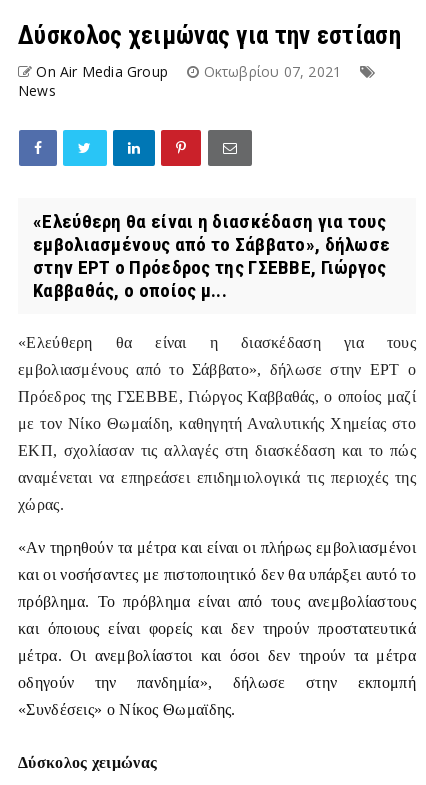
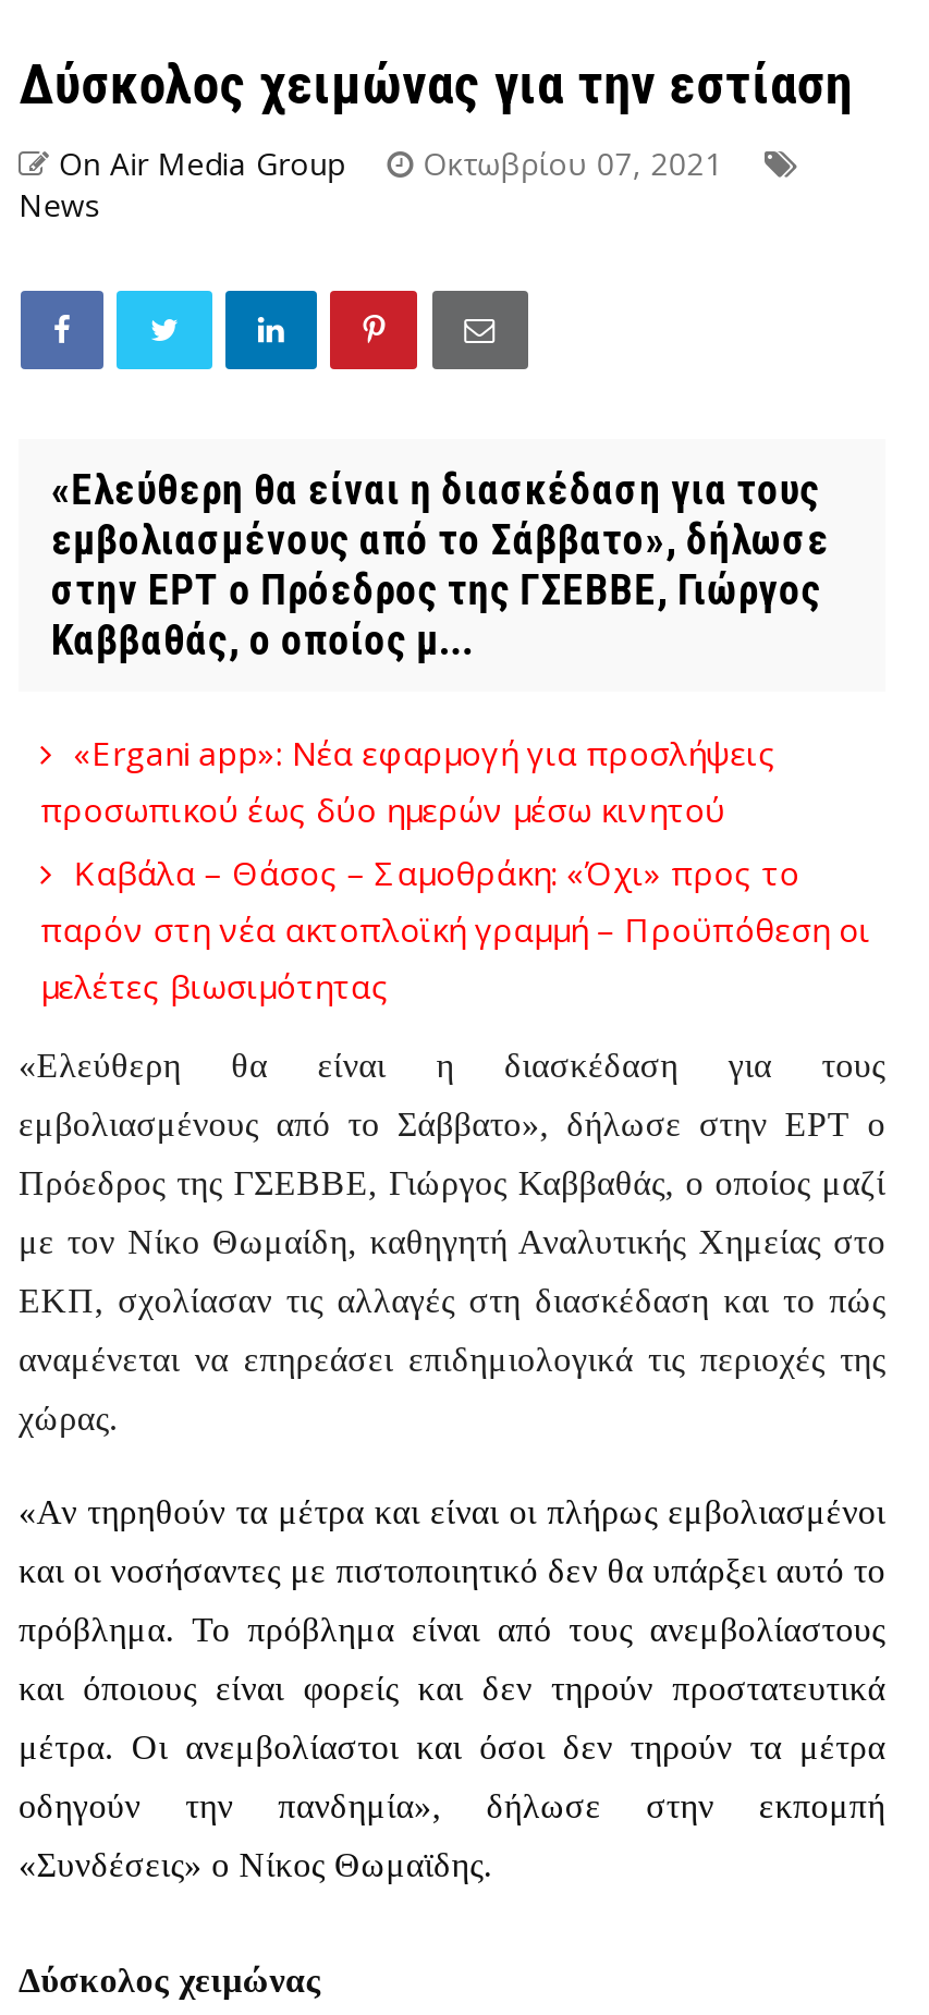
none -> [40,730,870,1007] «Ergani app»: Νέα εφαρμογή για προσλήψεις | προσωπικού έως δύο ημερών μέσω κινητού | Καβάλα – Θάσος – Σαμοθράκη: «Όχι» προς το | παρόν στη νέα ακτοπλοϊκή γραμμή – Προϋπόθεση οι | μελέτες βιωσιμότητας

